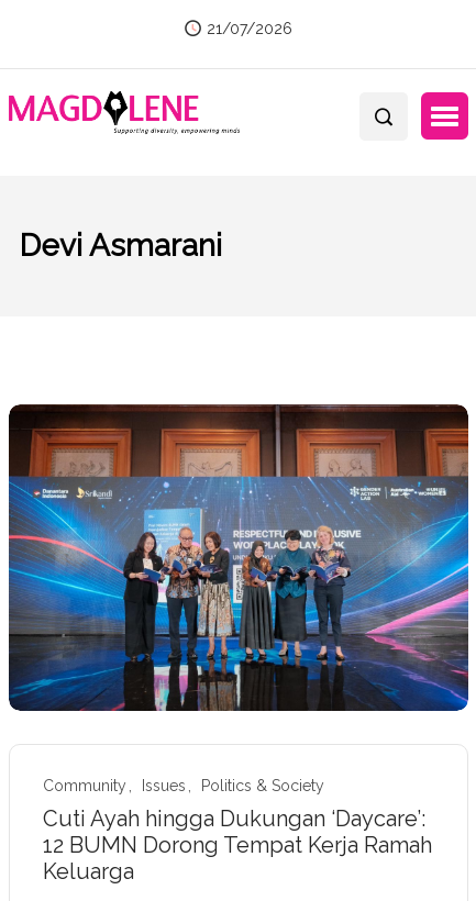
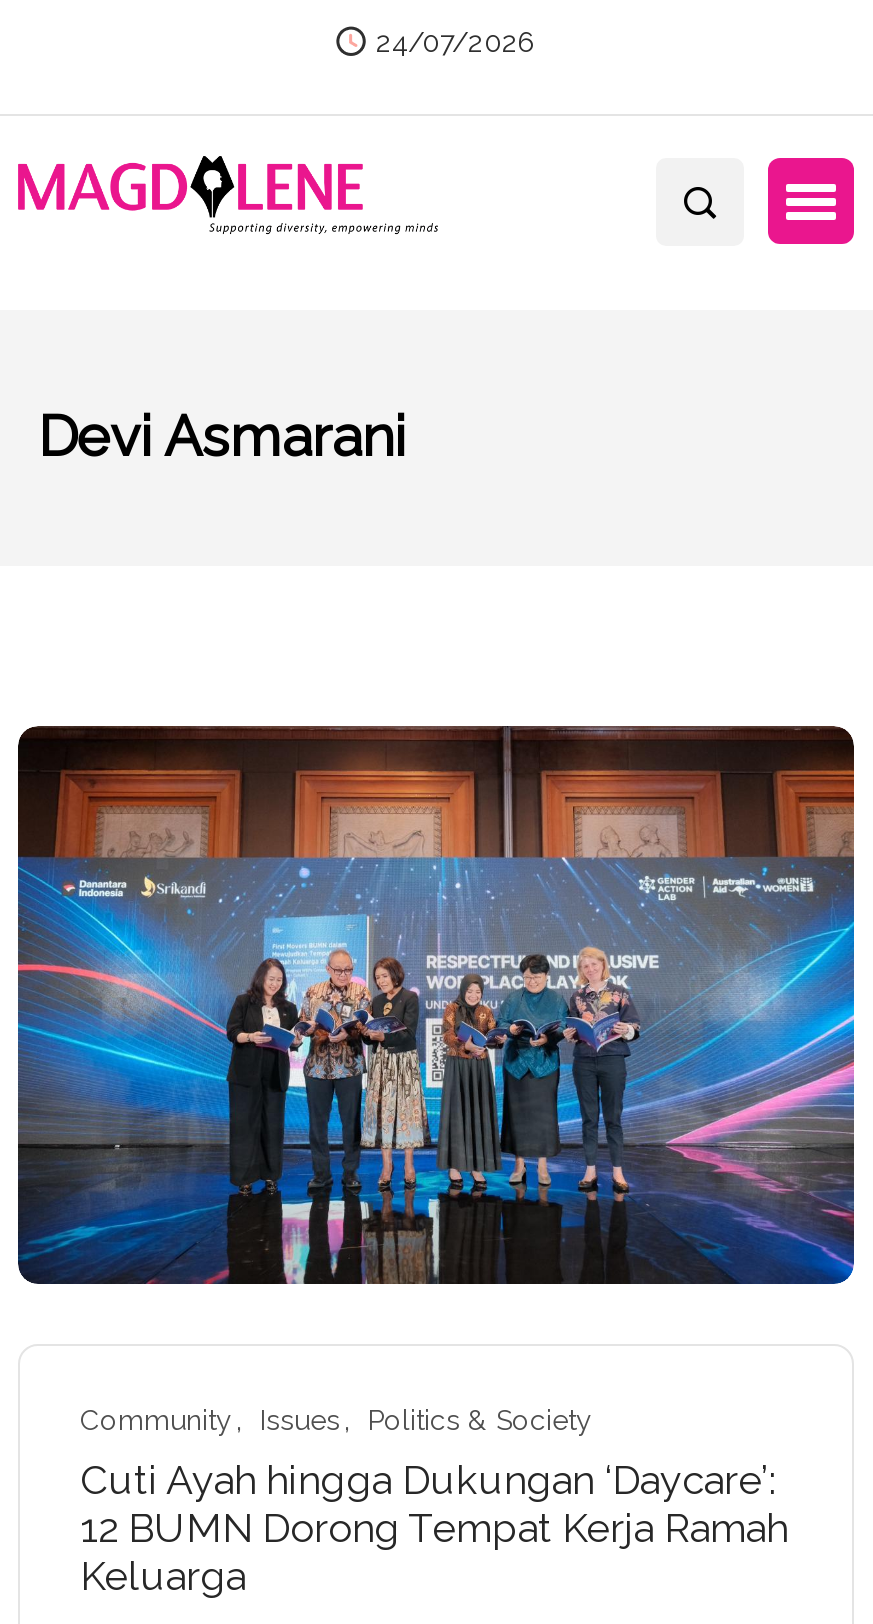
[207,20,292,37] 21/07/2026 -> [376,26,536,58] 24/07/2026

